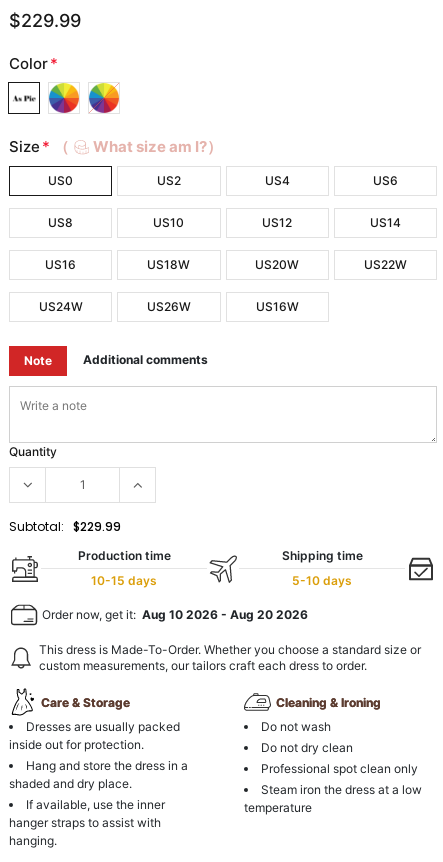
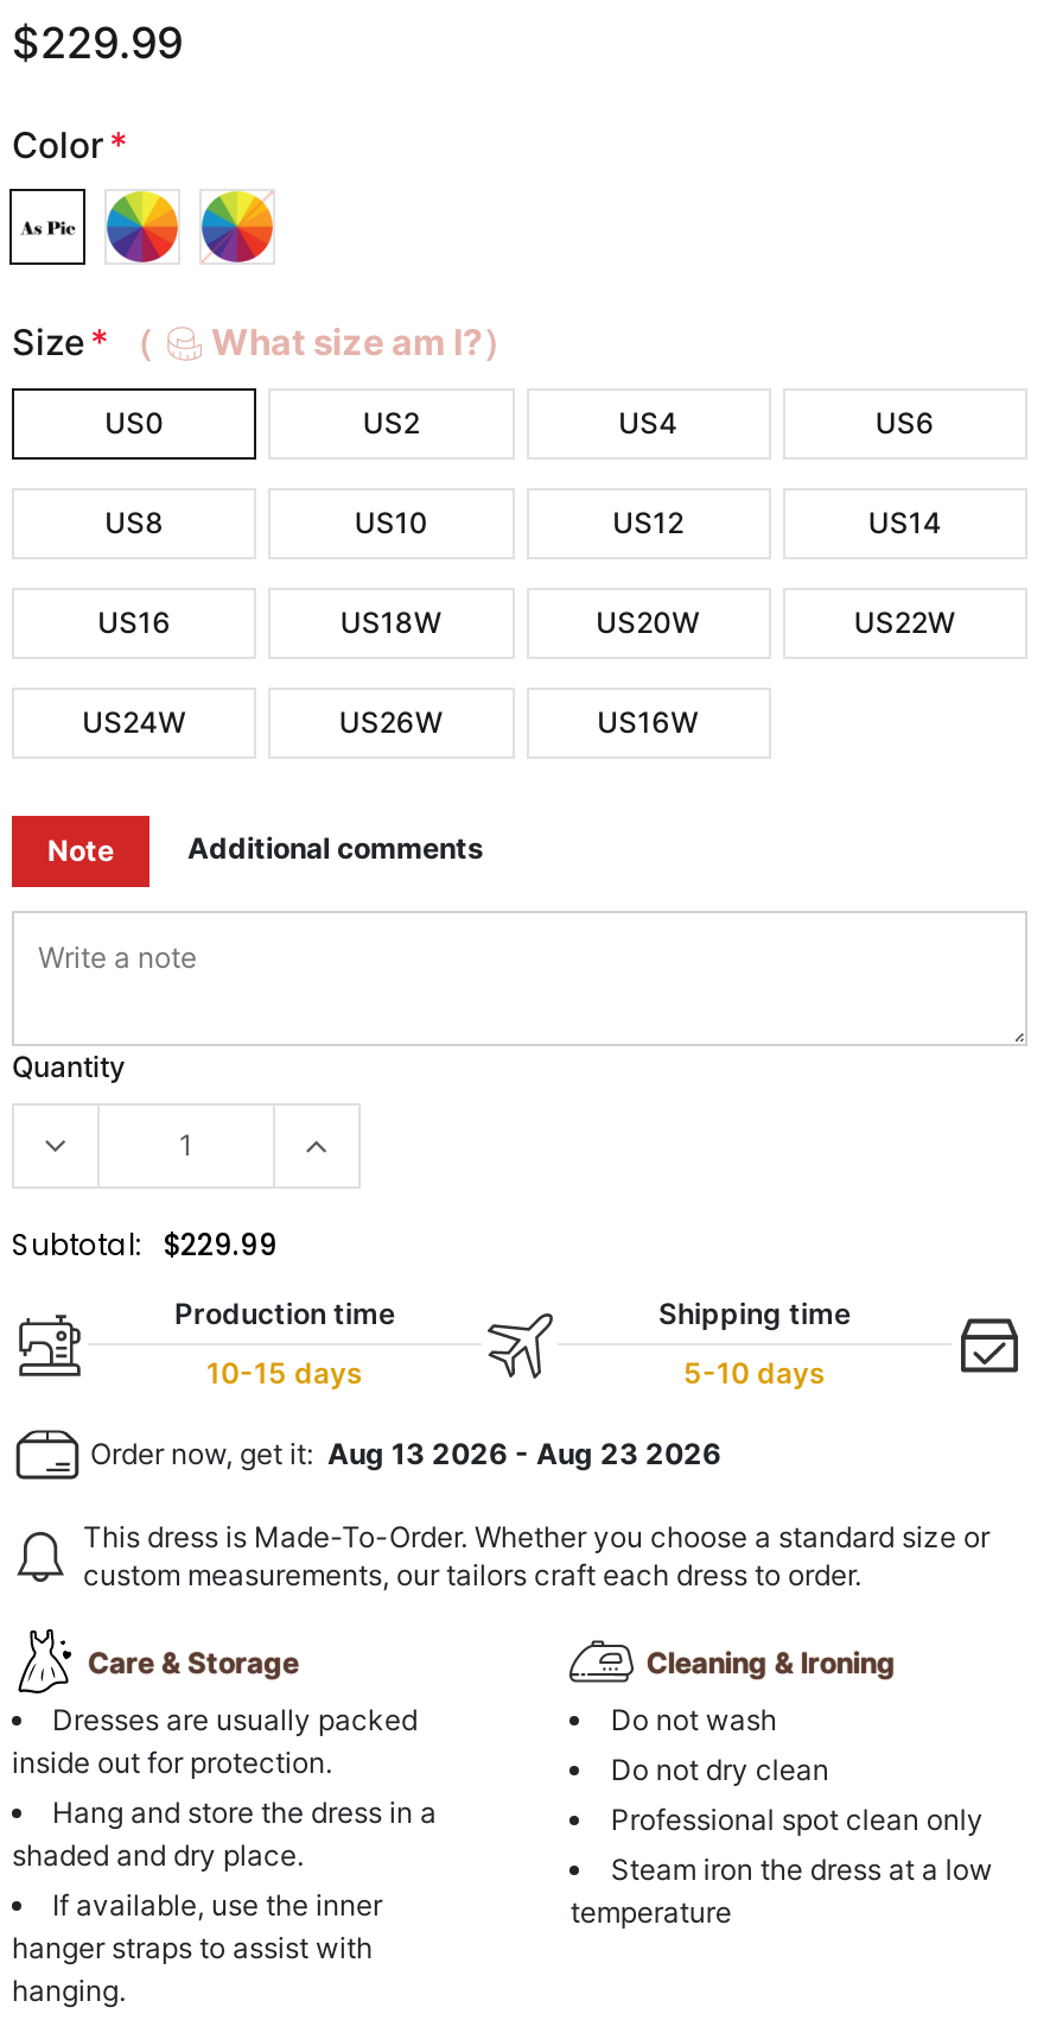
[39,607,308,622] Order now, get it: Aug 10 2026 - Aug 20 2026 -> [83,1436,721,1471] Order now, get it: Aug 13 2026 - Aug 23 2026

